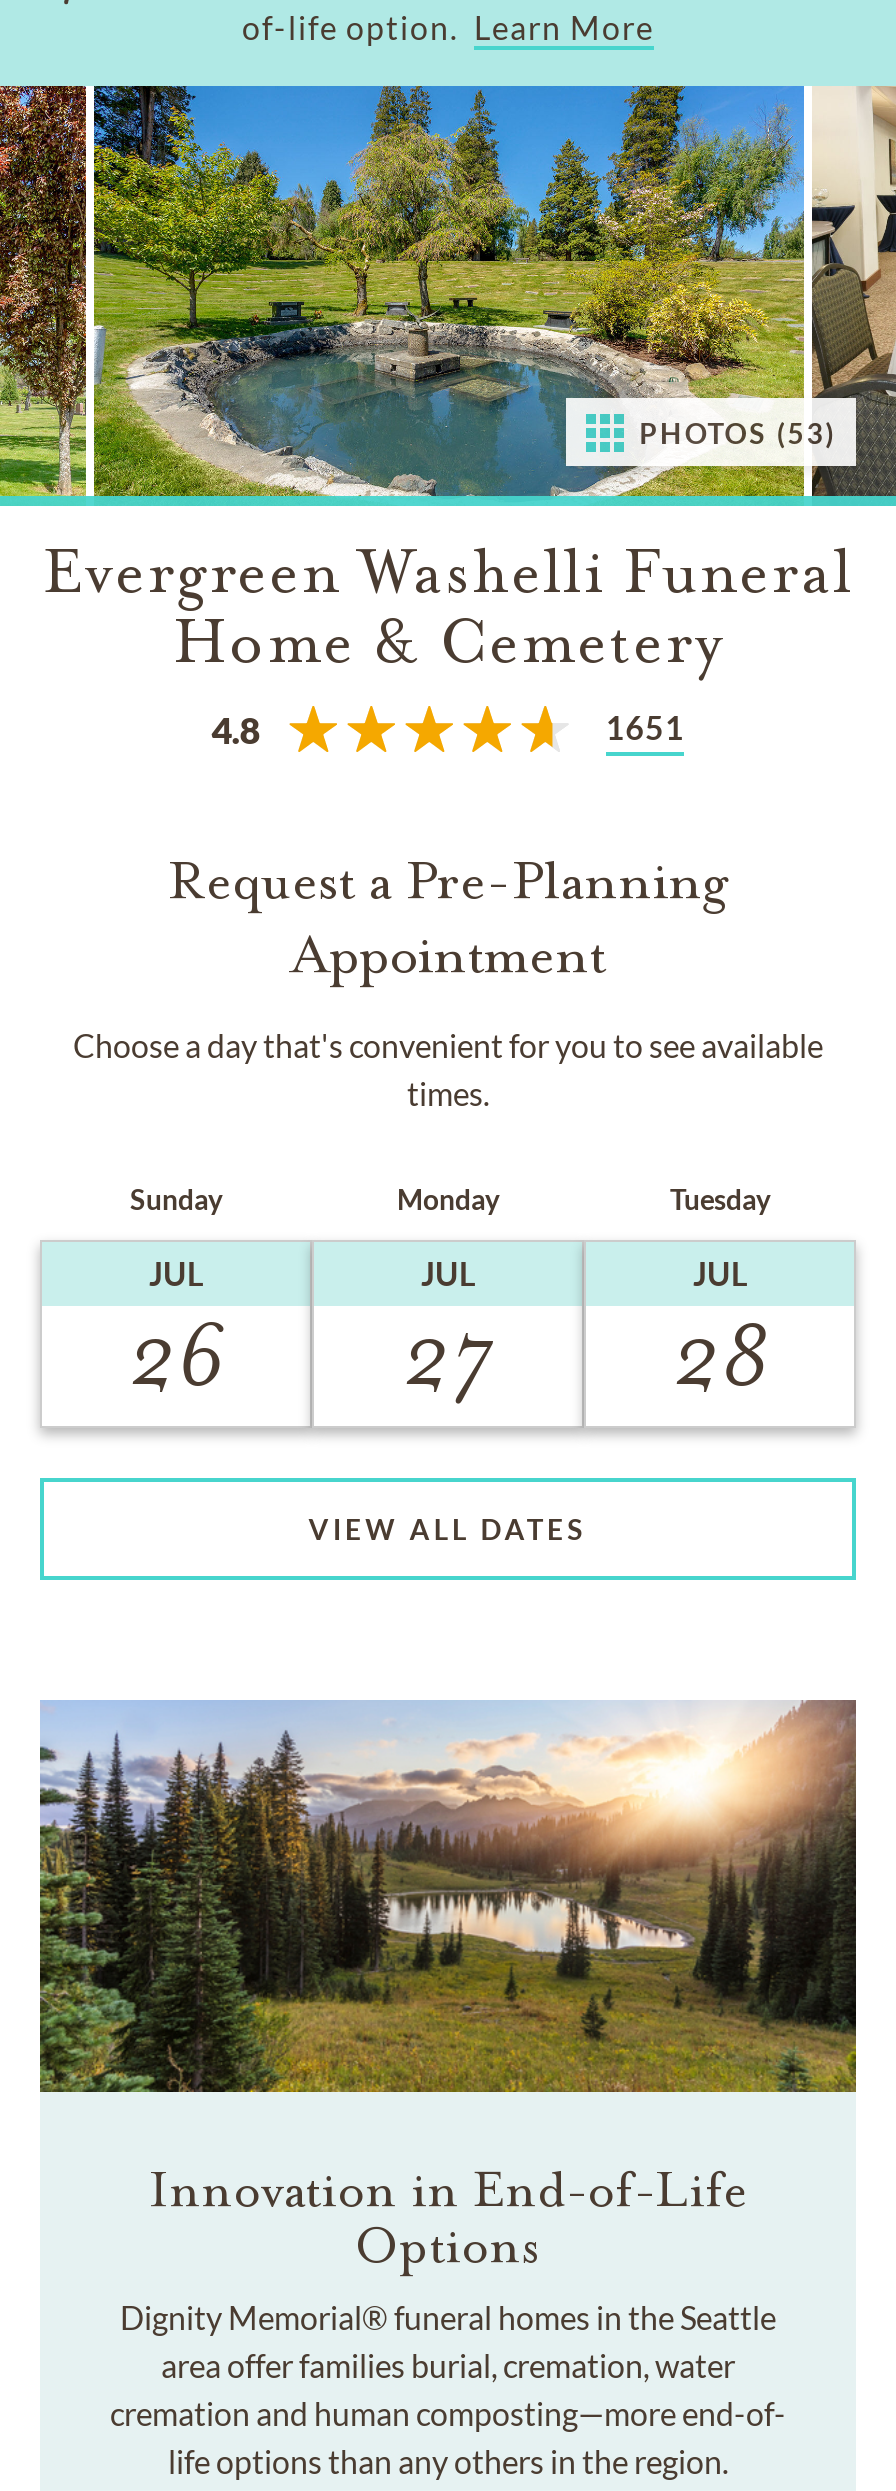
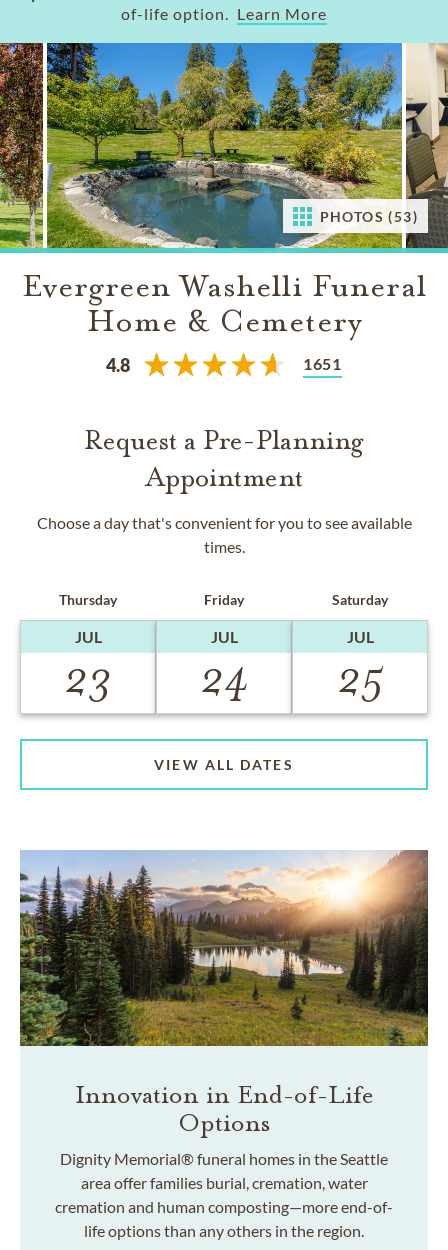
[130,1182,222,1216] Sunday -> [59,591,117,608] Thursday
[397,1182,499,1216] Monday -> [204,591,244,608] Friday
[670,1182,770,1216] Tuesday -> [332,591,388,608] Saturday
[128,1300,224,1412] 26 -> [64,650,112,706] 23
[402,1300,494,1412] 27 -> [199,650,248,706] 24
[672,1300,768,1412] 28 -> [336,650,383,706] 25

